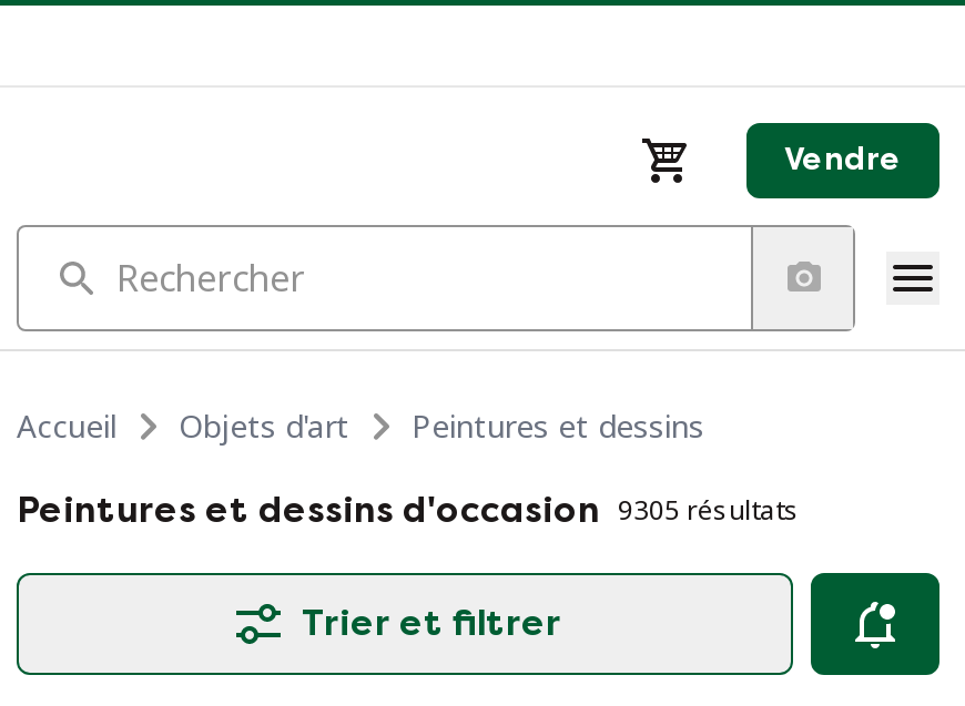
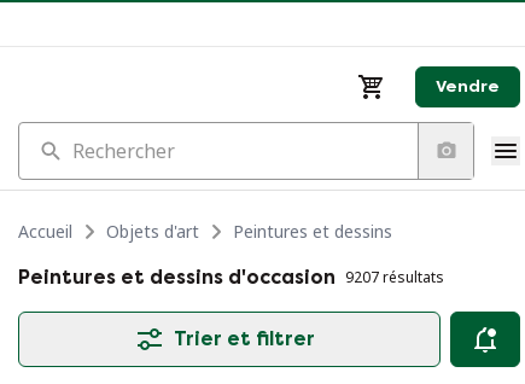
[17,489,800,531] Peintures et dessins d'occasion 9305 résultats -> [18,266,444,289] Peintures et dessins d'occasion 9207 résultats

